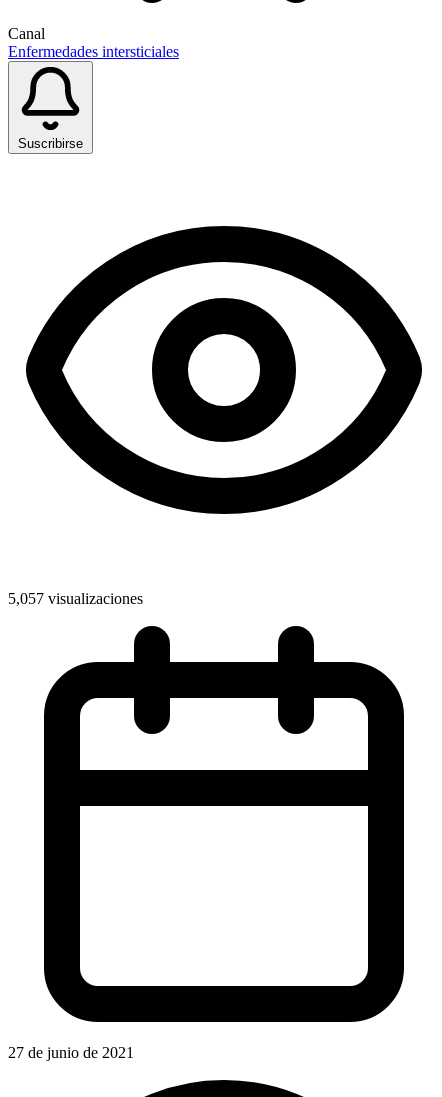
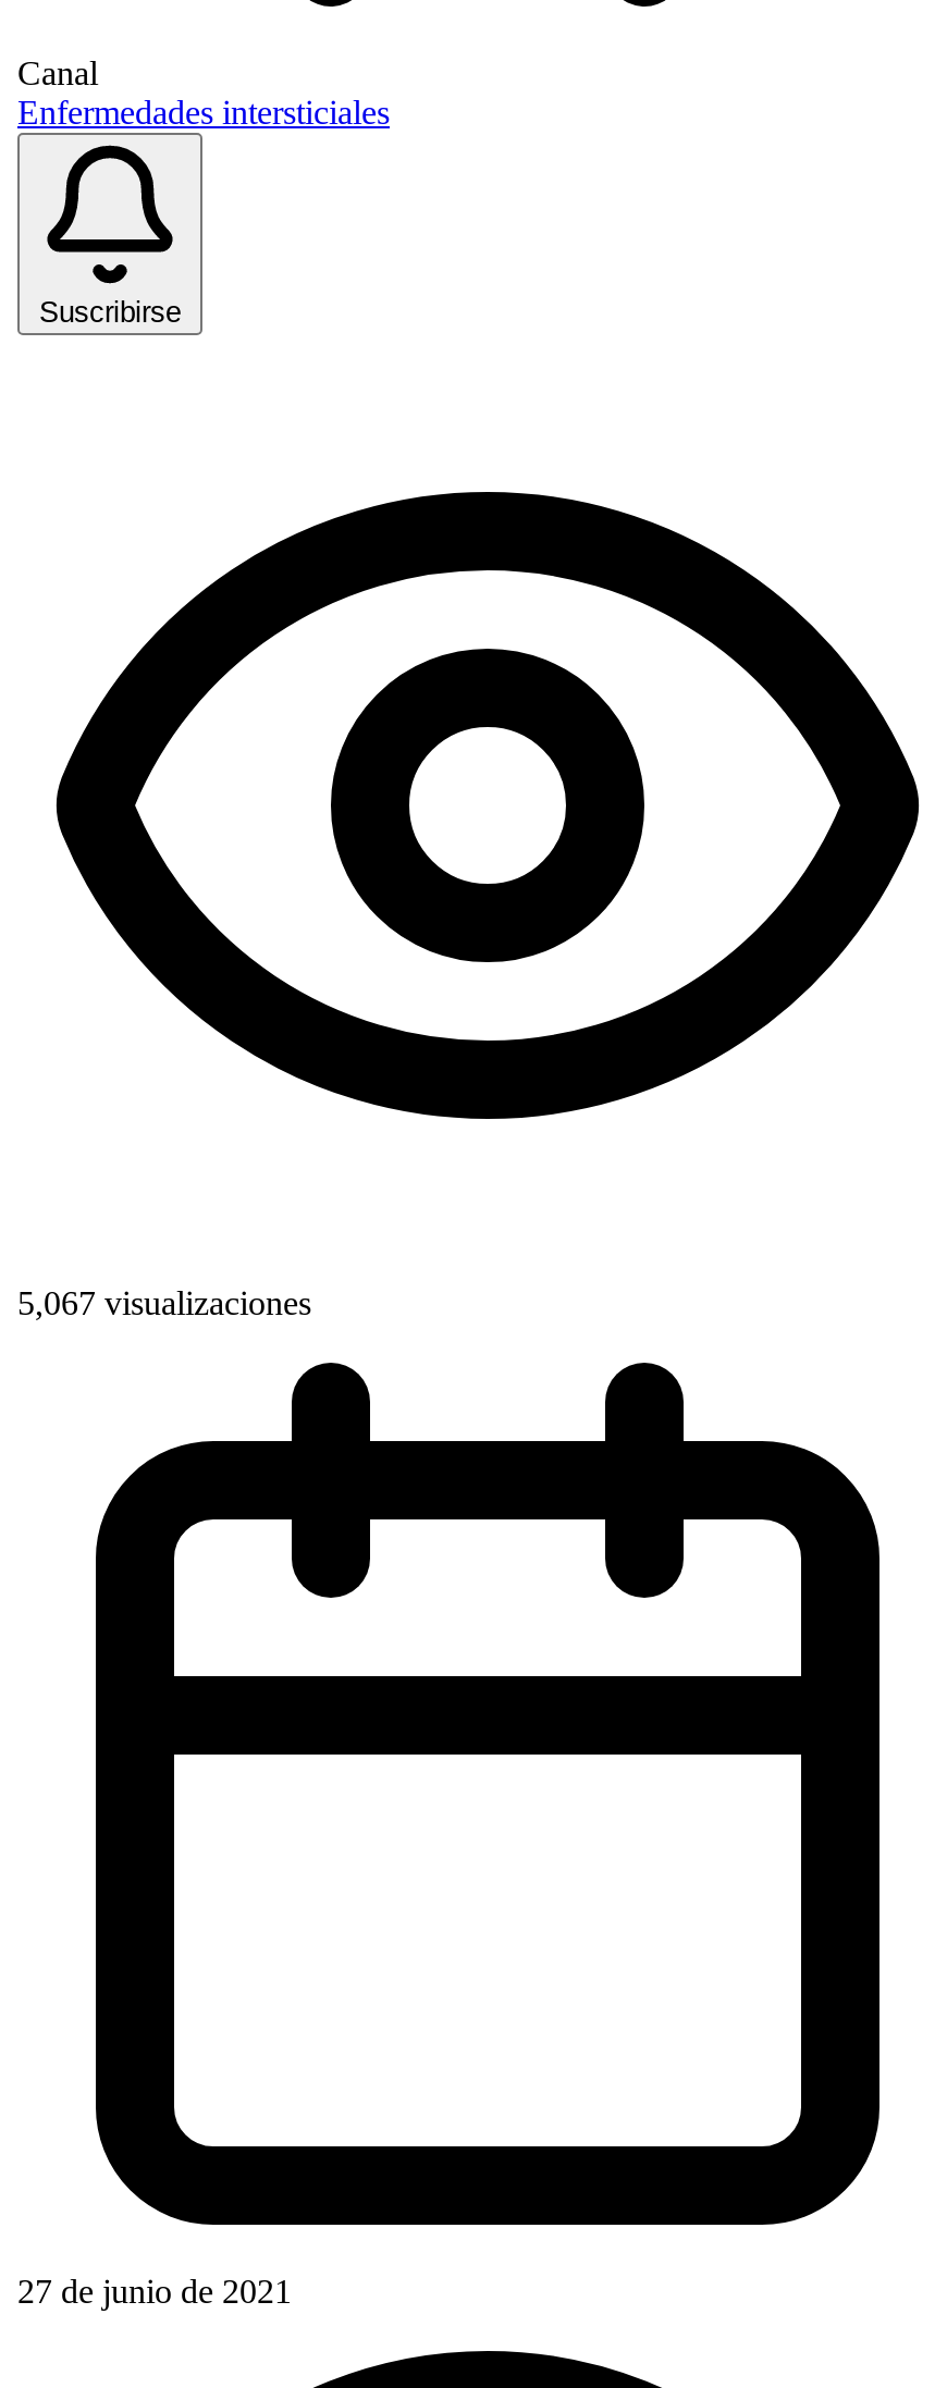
[8,590,143,607] 5,057 visualizaciones -> [17,1284,311,1321] 5,067 visualizaciones

